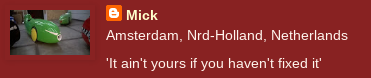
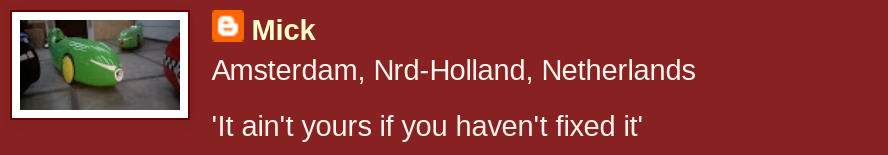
[6,6,94,59] [image] -> [10,10,190,120] [image]

